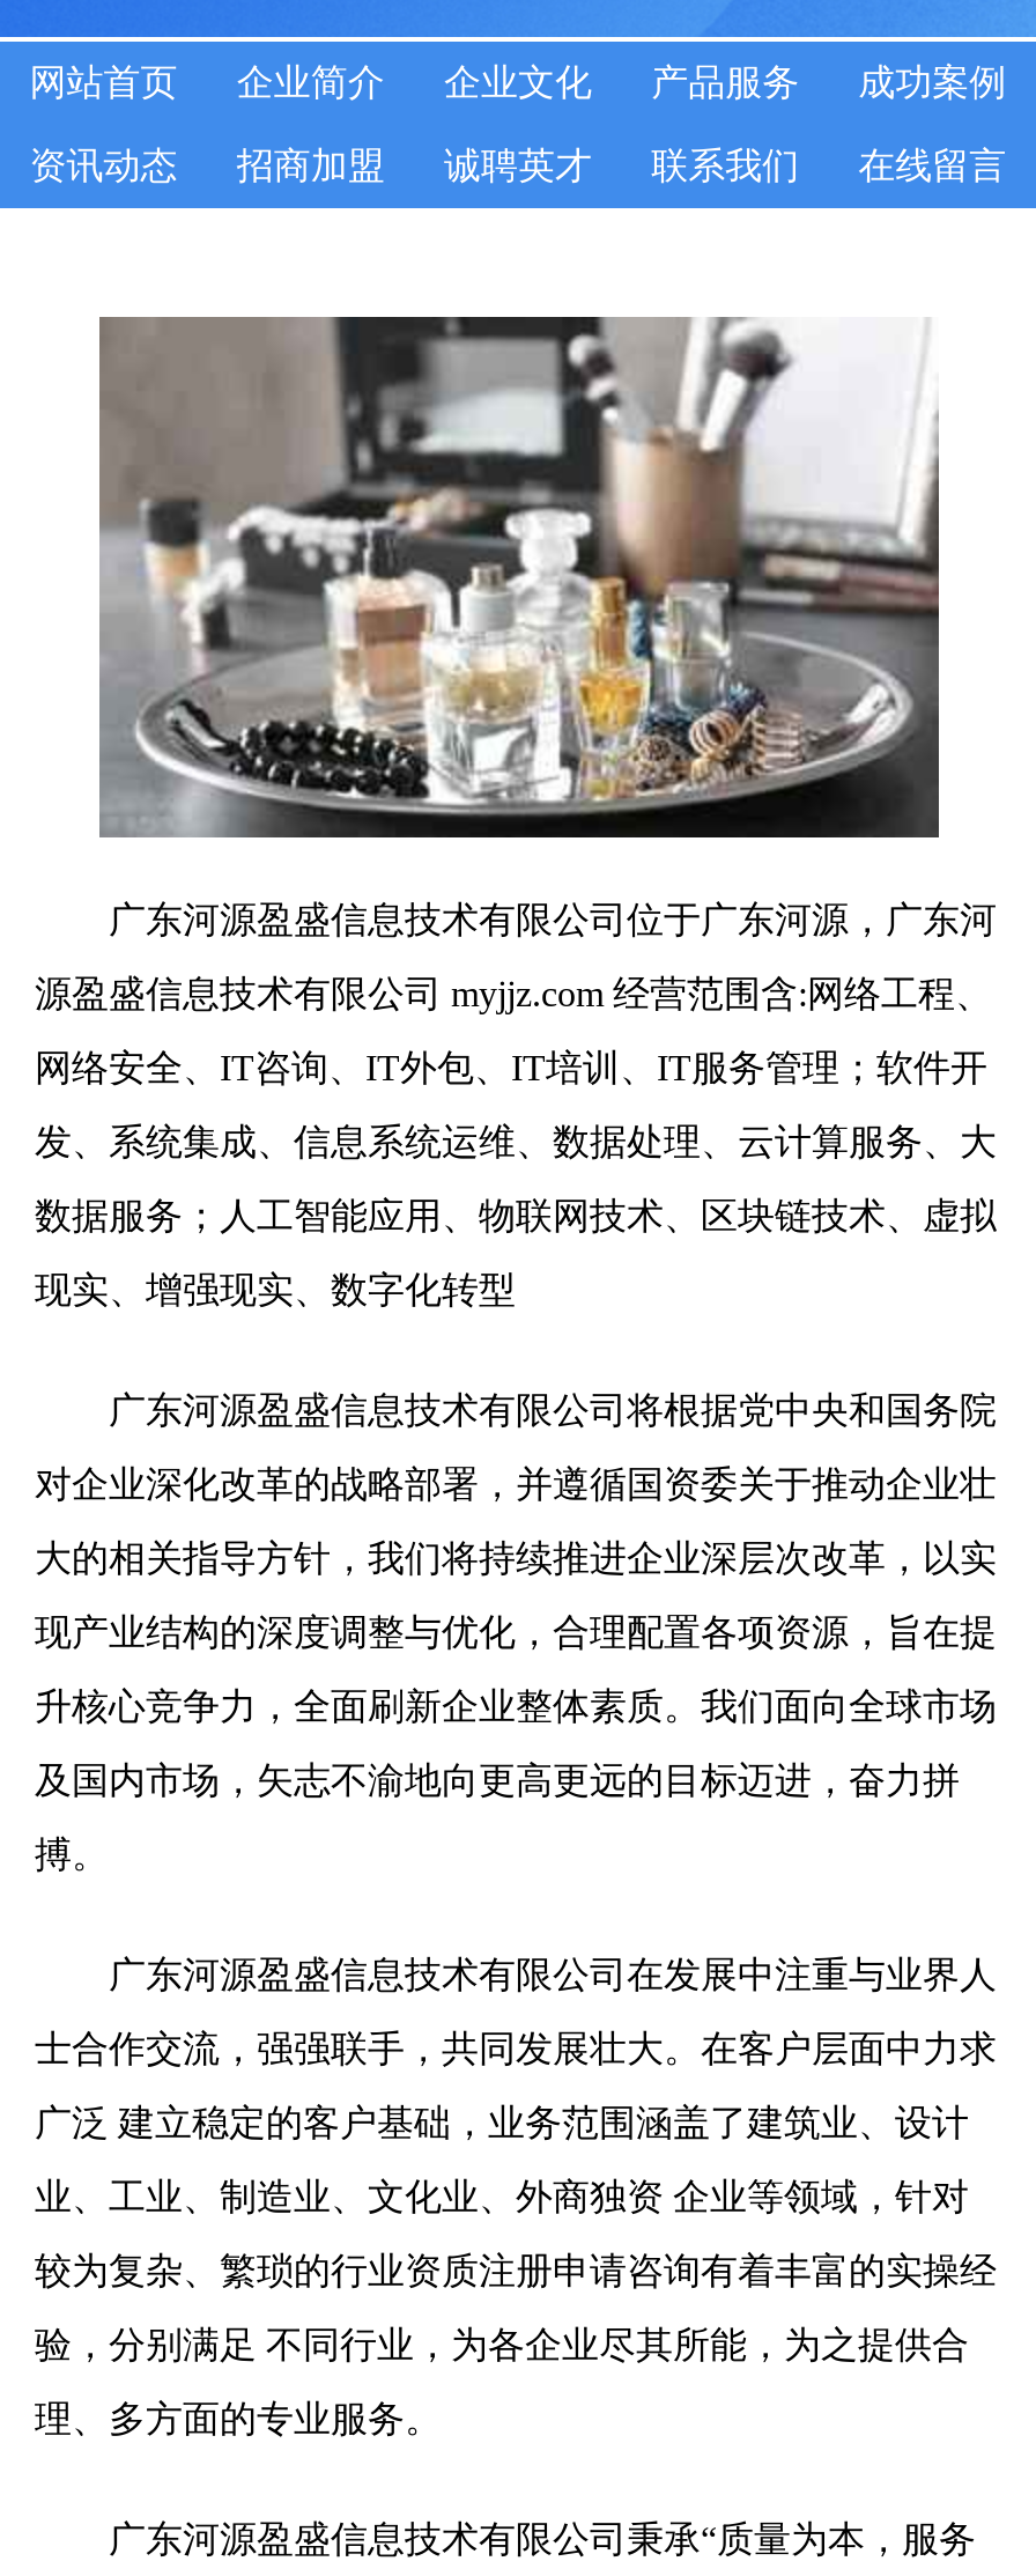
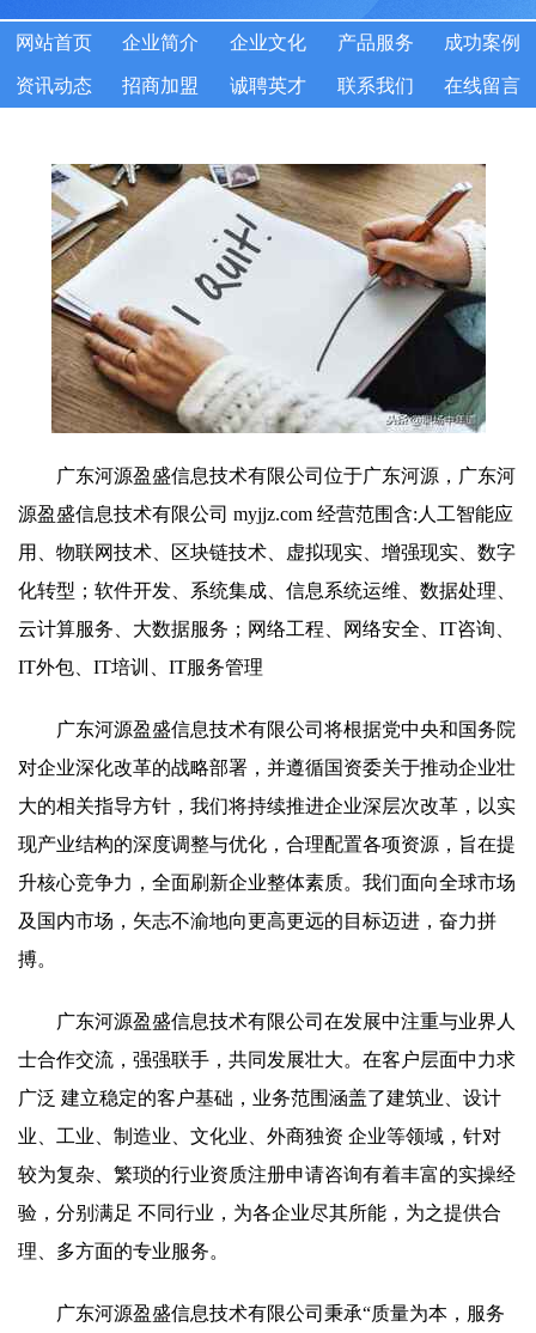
[99,315,941,840] [image] -> [50,163,487,434] [image]
[35,974,992,1013] 源盈盛信息技术有限公司 myjjz.com 经营范围含:网络工程、 -> [18,504,513,524] 源盈盛信息技术有限公司 myjjz.com 经营范围含:人工智能应
[35,1048,987,1087] 网络安全、IT咨询、IT外包、IT培训、IT服务管理；软件开 -> [18,542,516,562] 用、物联网技术、区块链技术、虚拟现实、增强现实、数字
[35,1122,997,1161] 发、系统集成、信息系统运维、数据处理、云计算服务、大 -> [18,580,516,601] 化转型；软件开发、系统集成、信息系统运维、数据处理、
[35,1196,997,1235] 数据服务；人工智能应用、物联网技术、区块链技术、虚拟 -> [18,619,514,639] 云计算服务、大数据服务；网络工程、网络安全、IT咨询、
[35,1270,516,1309] 现实、增强现实、数字化转型 -> [18,657,263,677] IT外包、IT培训、IT服务管理

